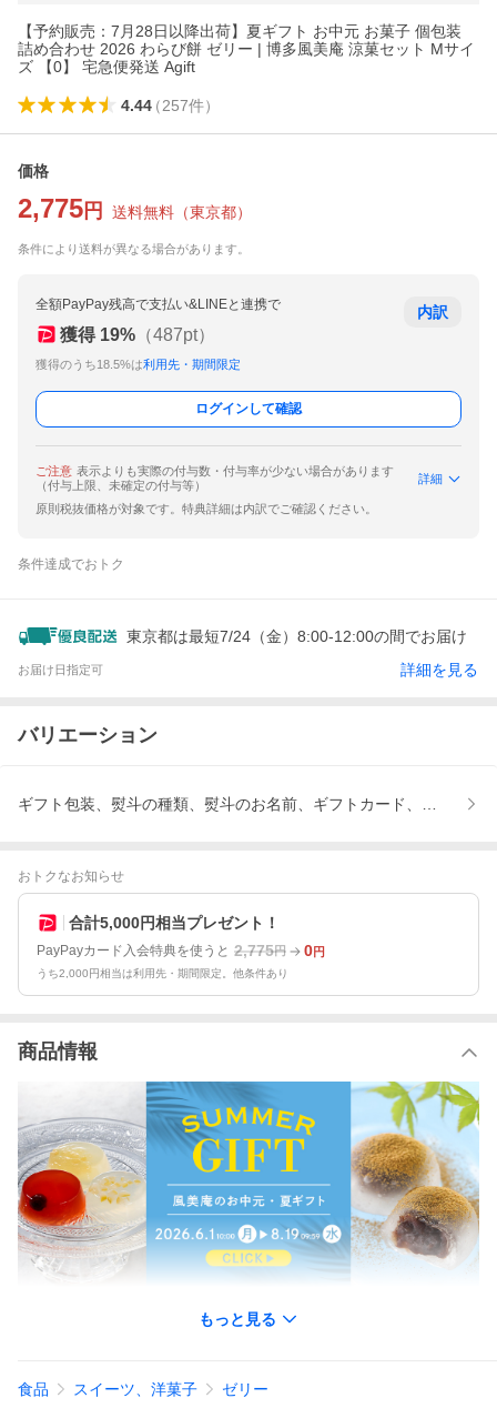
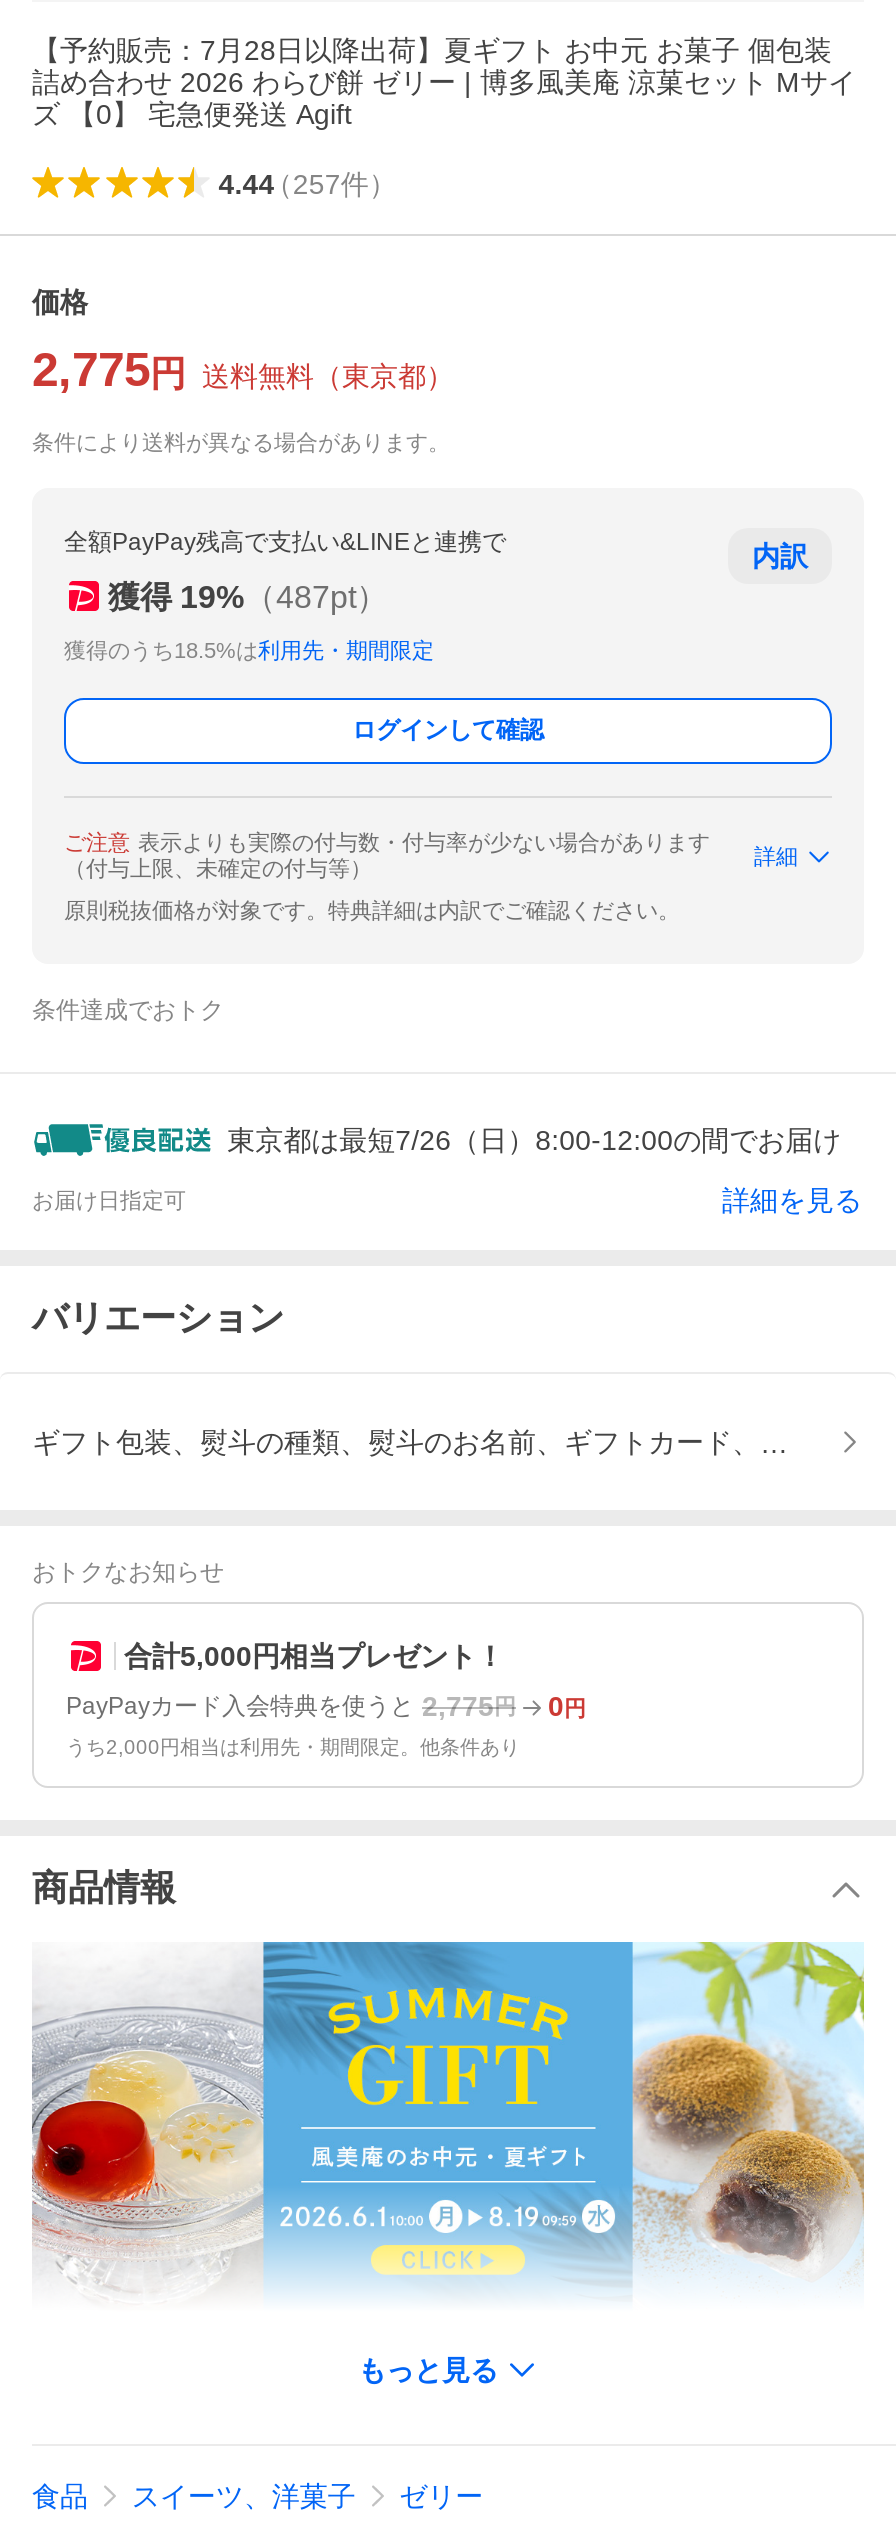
[126,627,467,645] 東京都は最短7/24（金）8:00-12:00の間でお届け -> [227,1124,841,1156] 東京都は最短7/26（日）8:00-12:00の間でお届け

